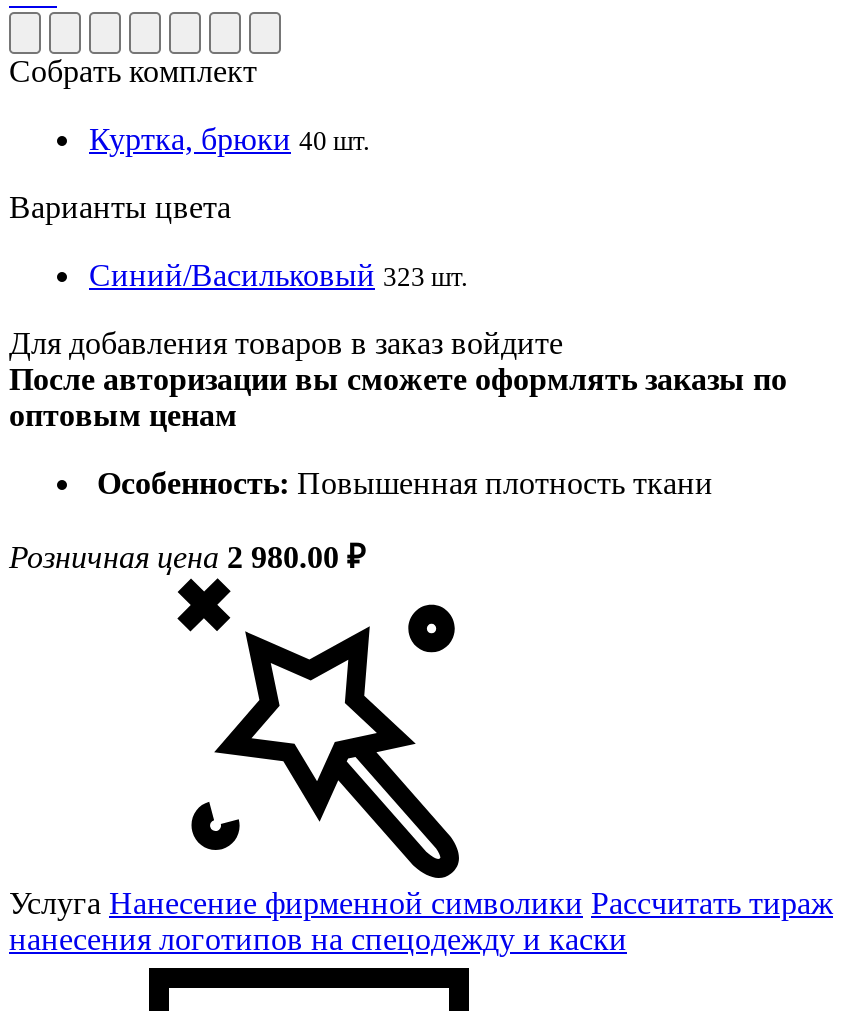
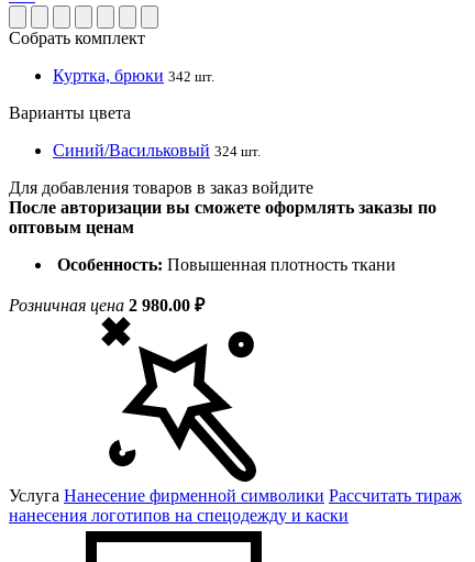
[89,122,369,156] Куртка, брюки 40 шт. -> [53,66,214,85] Куртка, брюки 342 шт.
[89,258,467,292] Синий/Васильковый 323 шт. -> [53,141,261,159] Синий/Васильковый 324 шт.

